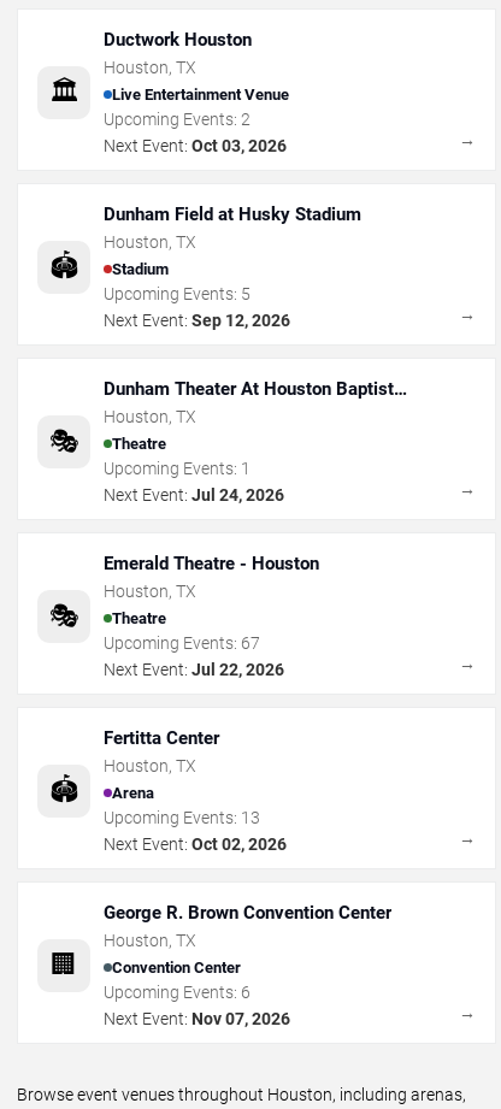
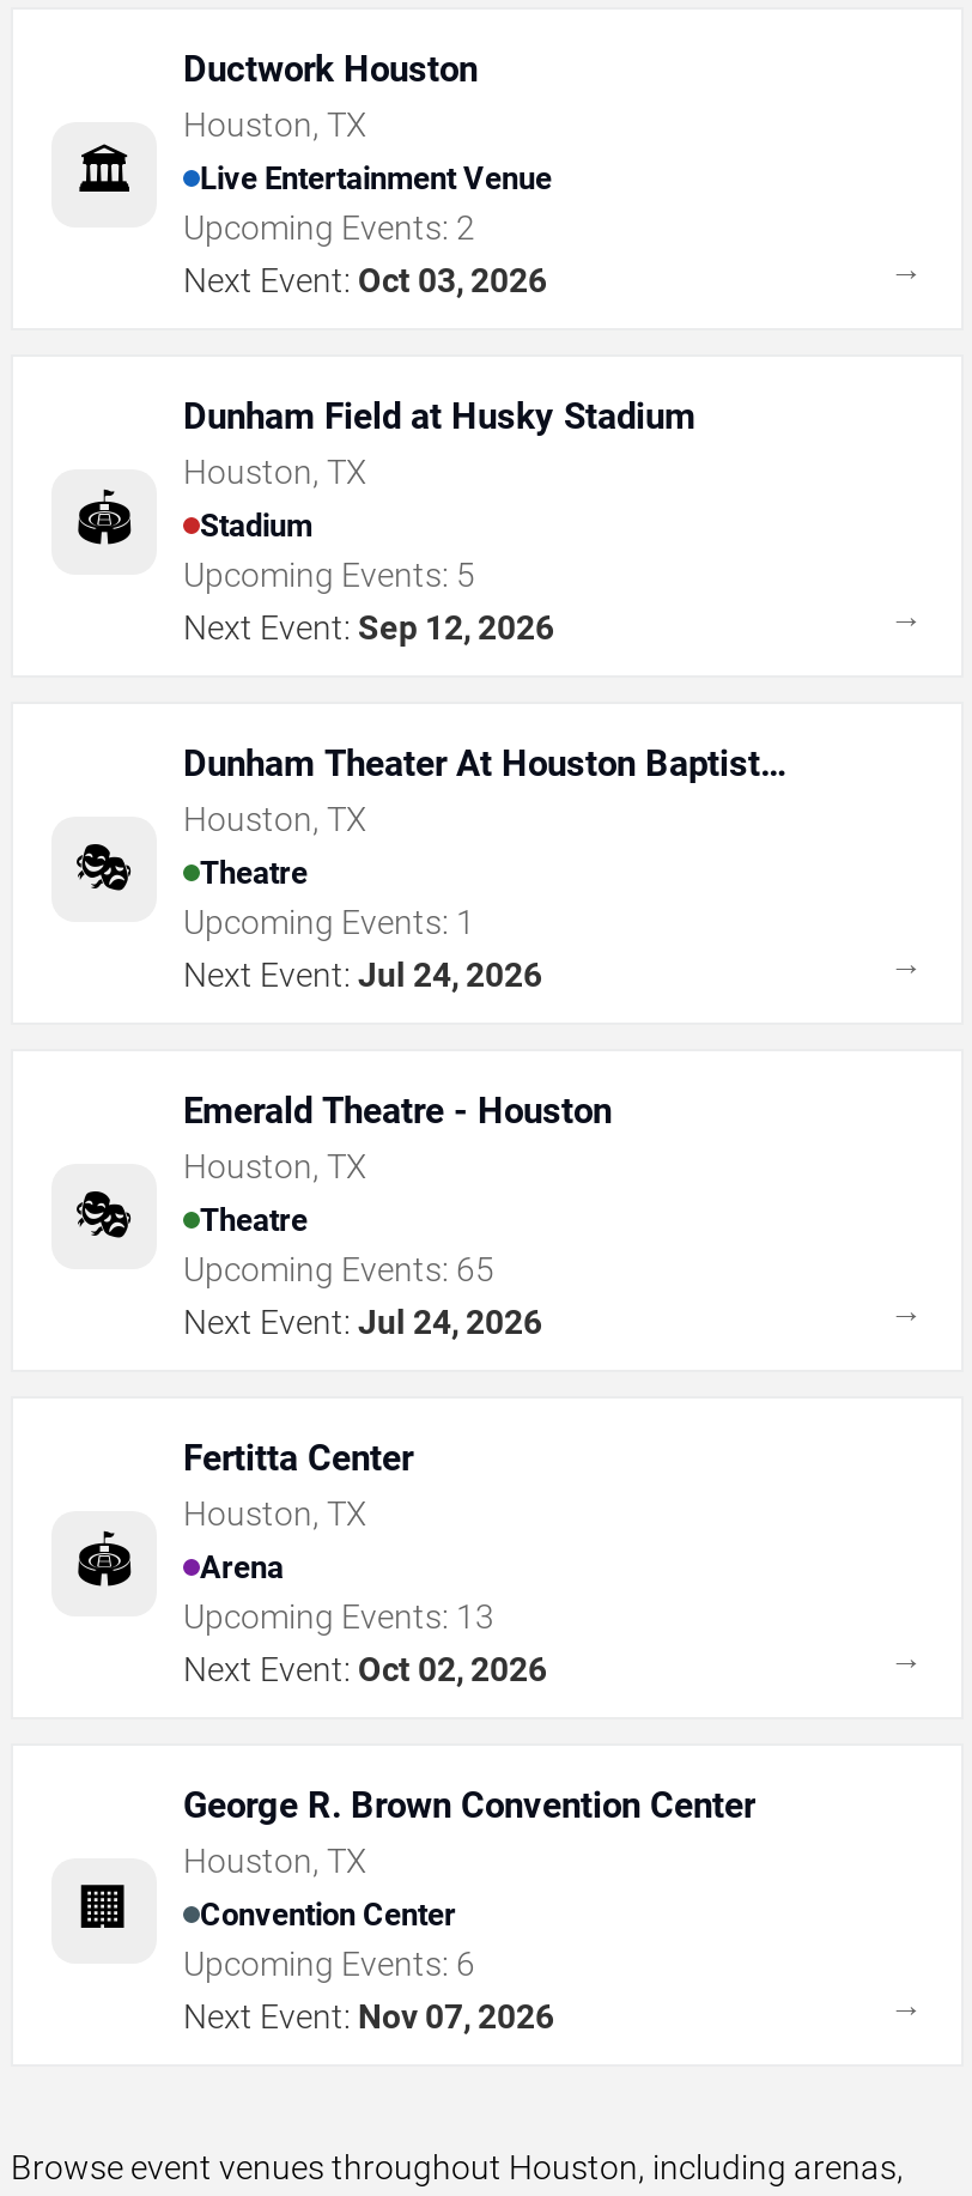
[104,633,260,653] Upcoming Events: 67 -> [183,1250,494,1289] Upcoming Events: 65
[104,660,284,679] Next Event: Jul 22, 2026 -> [183,1303,542,1341] Next Event: Jul 24, 2026

